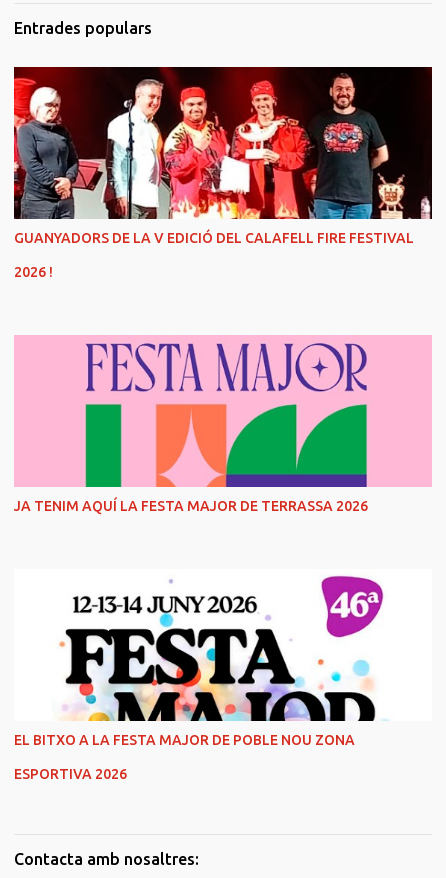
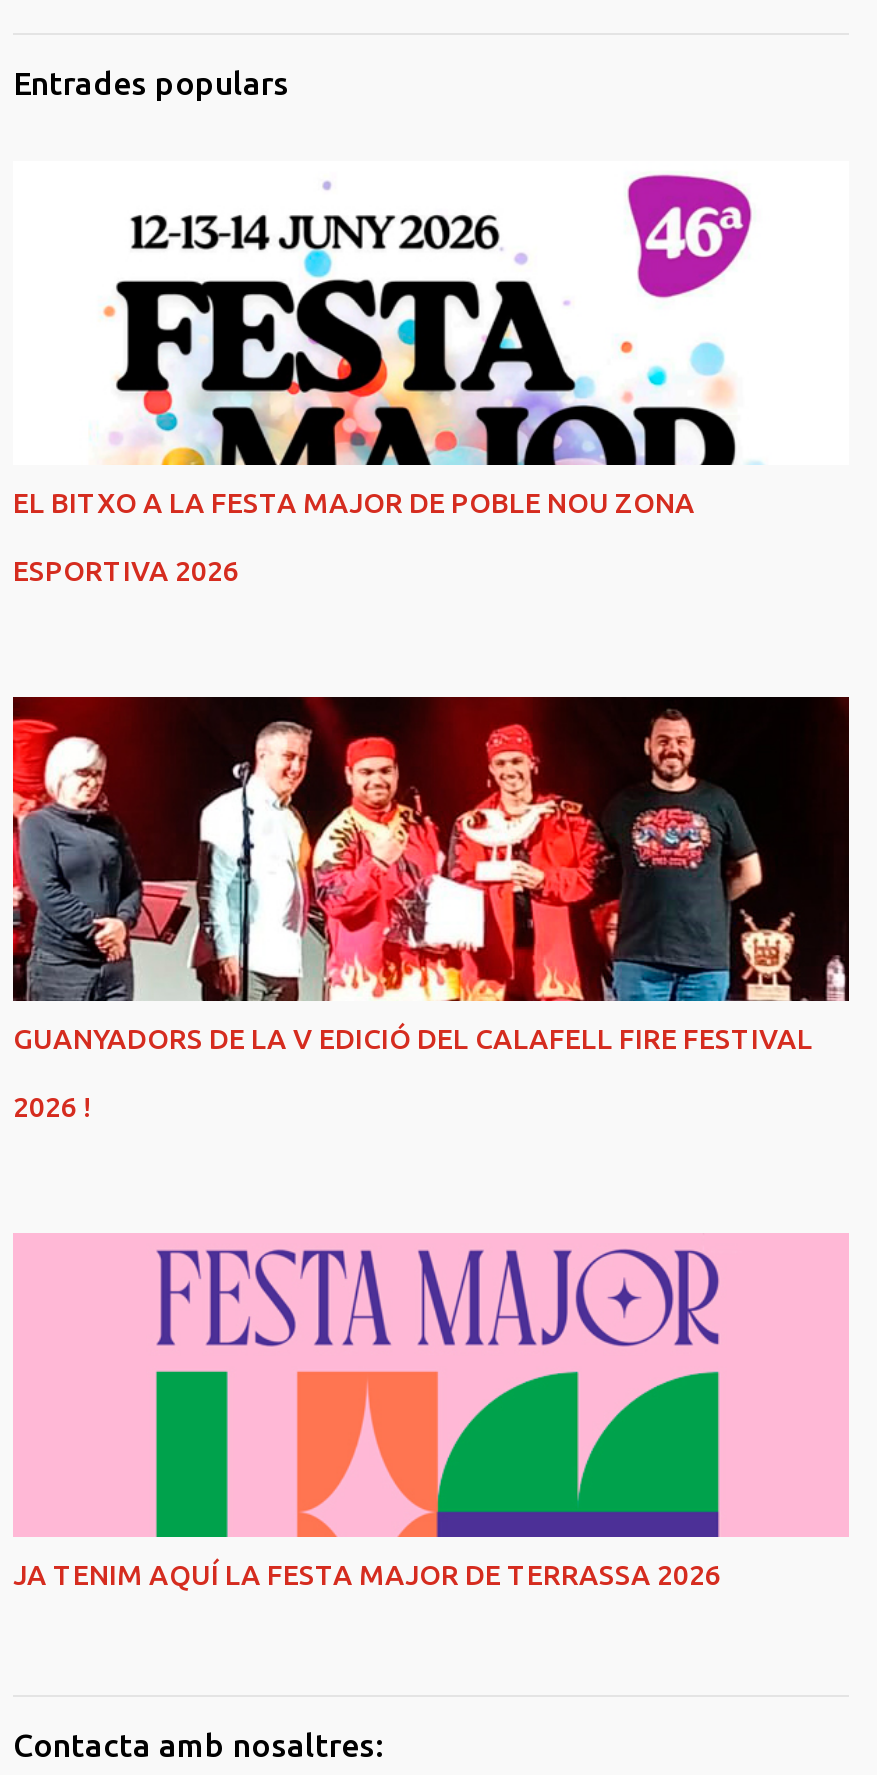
moved [12,66,432,513] -> [9,695,849,1590]: [image] | GUANYADORS DE LA V EDICIÓ DEL CALAFELL FIRE FESTIVAL | 2026 ! | JA TENIM AQUÍ LA FESTA MAJOR DE TERRASSA 2026
moved [14,575,384,781] -> [13,173,753,586]: [image] | EL BITXO A LA FESTA MAJOR DE POBLE NOU ZONA | ESPORTIVA 2026

